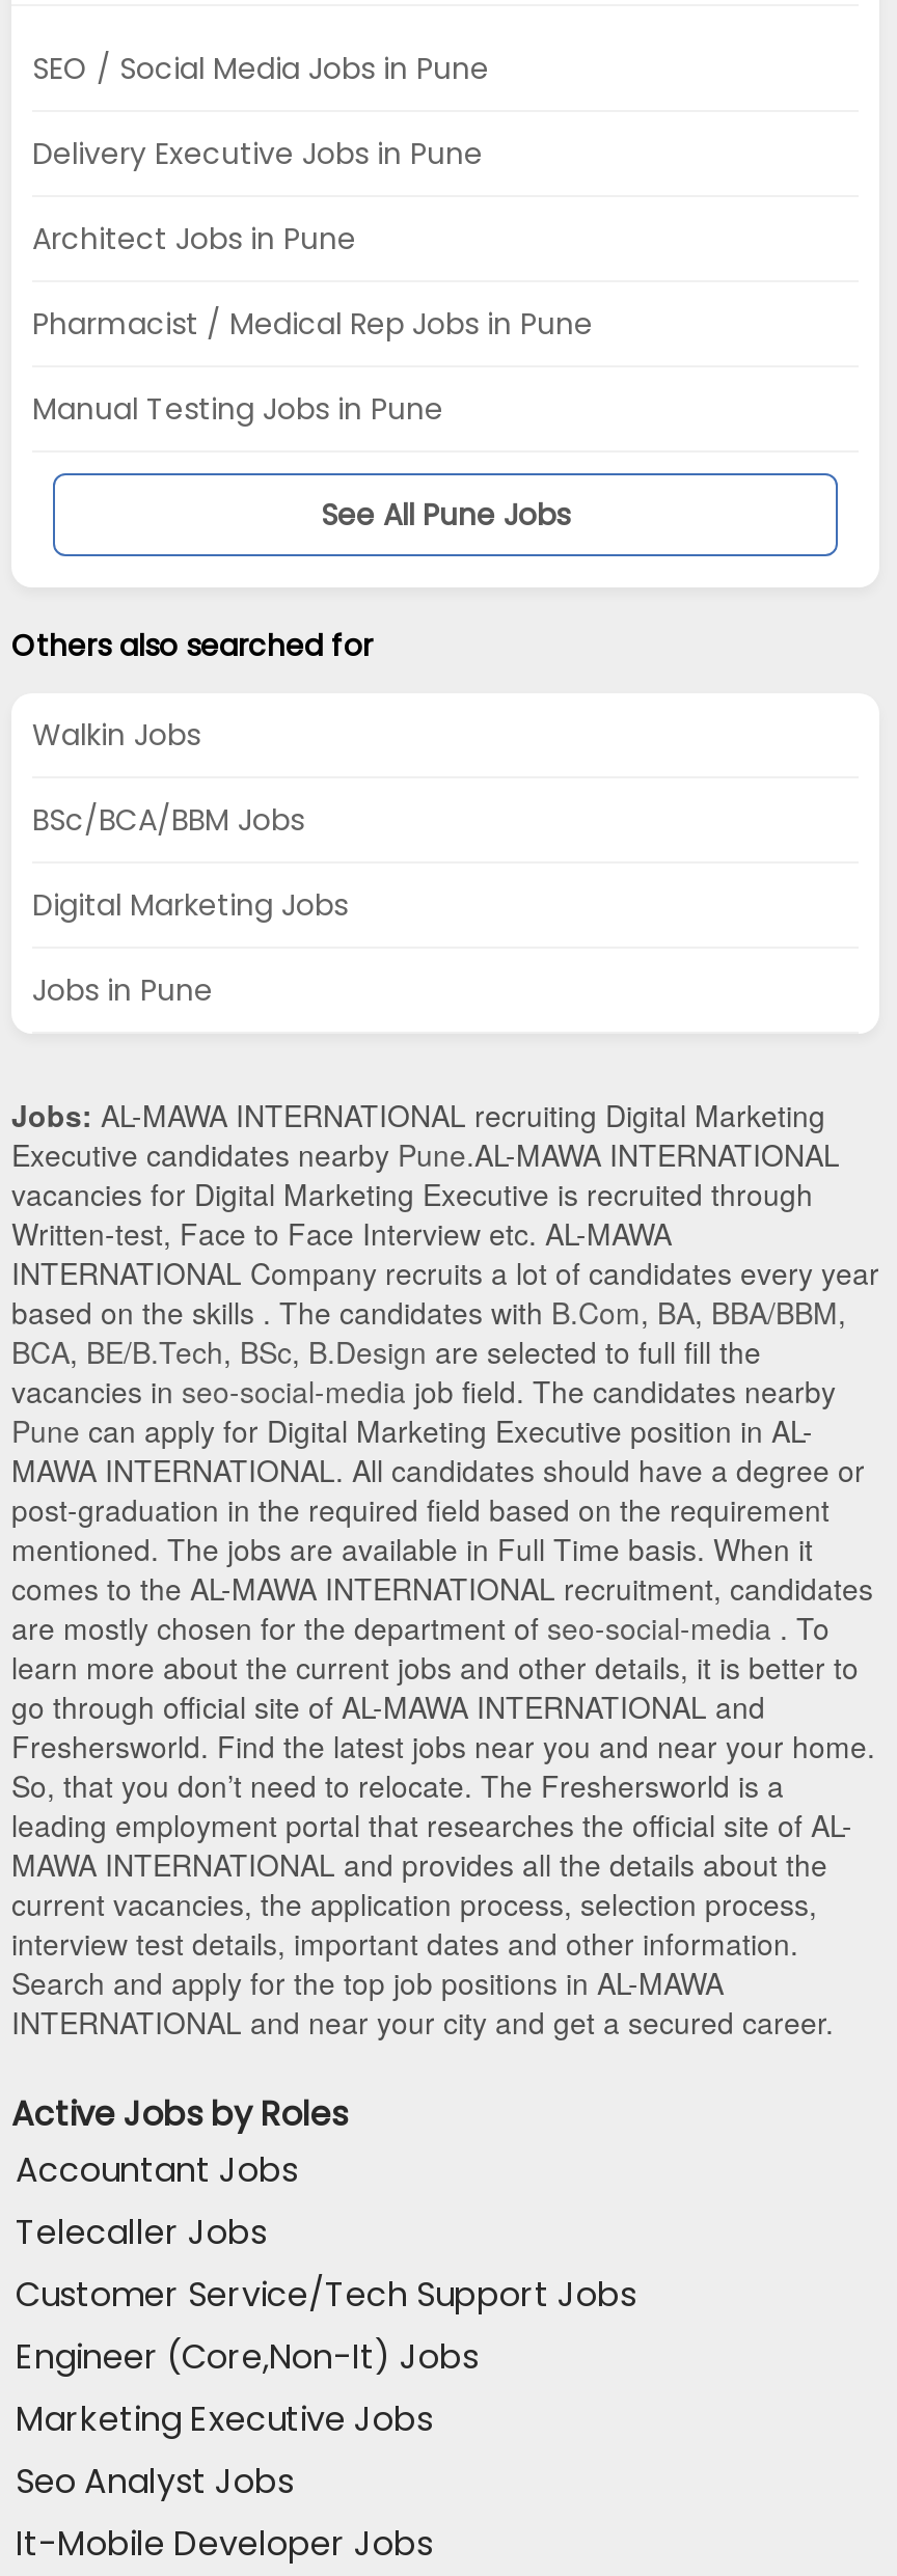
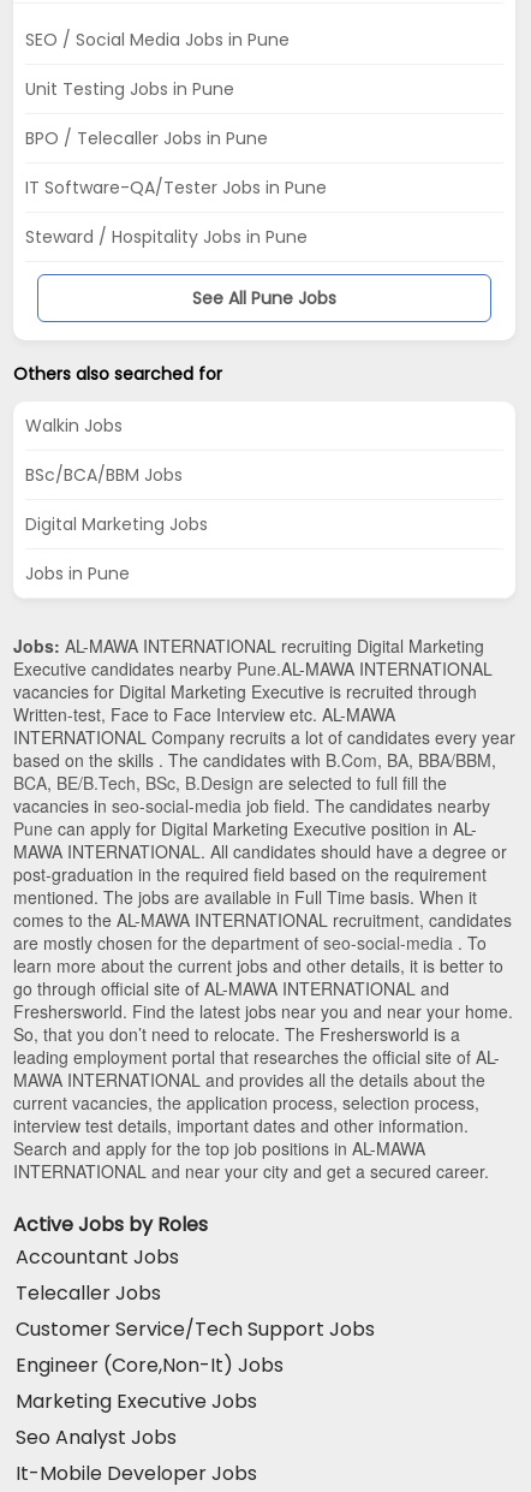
[32,133,483,174] Delivery Executive Jobs in Pune -> [25,77,234,101] Unit Testing Jobs in Pune
[32,218,356,259] Architect Jobs in Pune -> [25,126,268,150] BPO / Telecaller Jobs in Pune
[32,303,593,345] Pharmacist / Medical Rep Jobs in Pune -> [25,176,327,200] IT Software-QA/Tester Jobs in Pune
[32,388,443,430] Manual Testing Jobs in Pune -> [25,225,308,249] Steward / Hospitality Jobs in Pune

